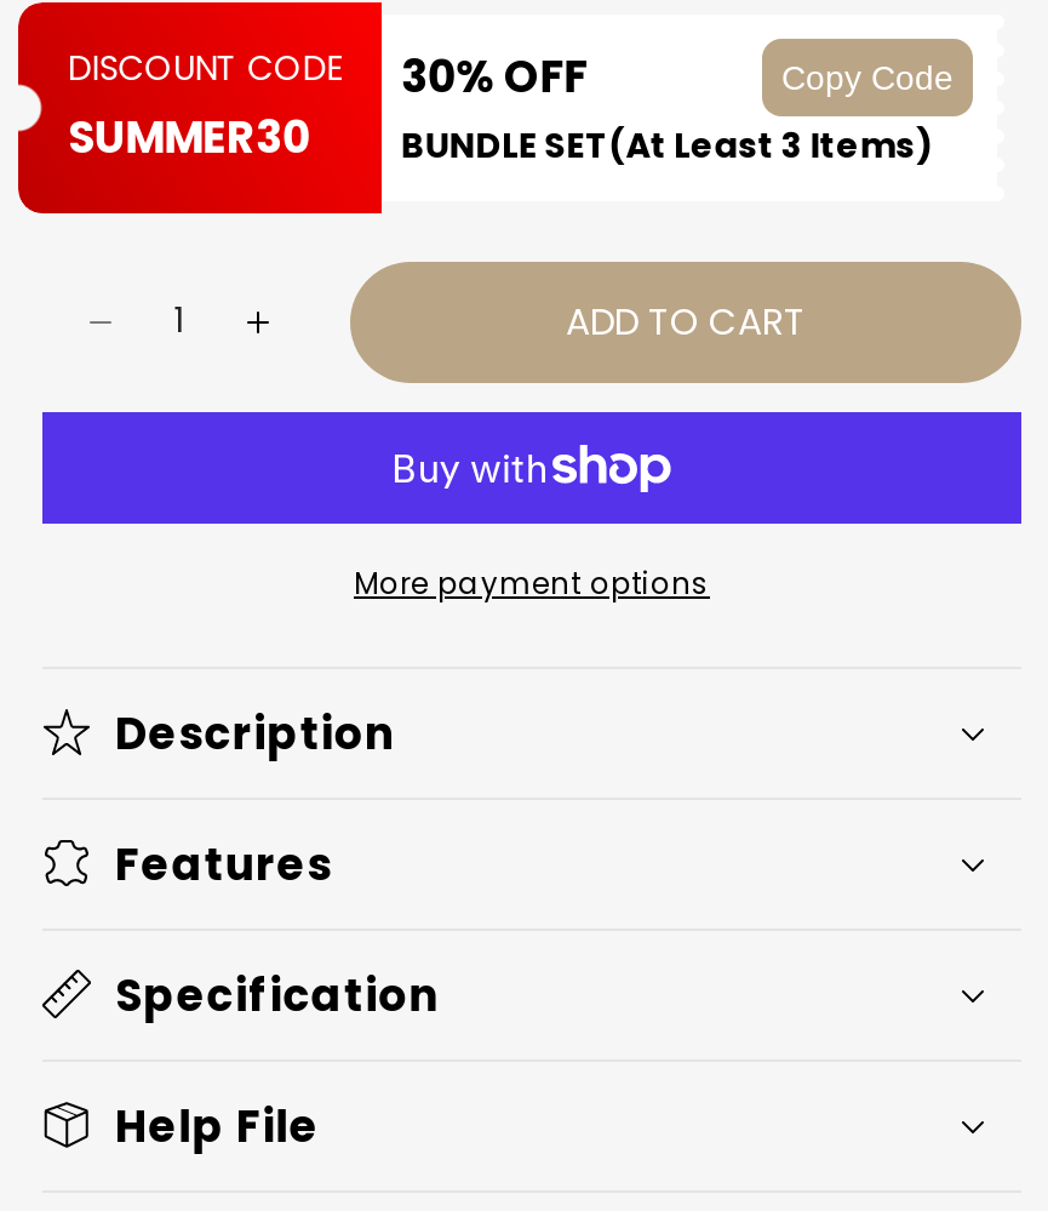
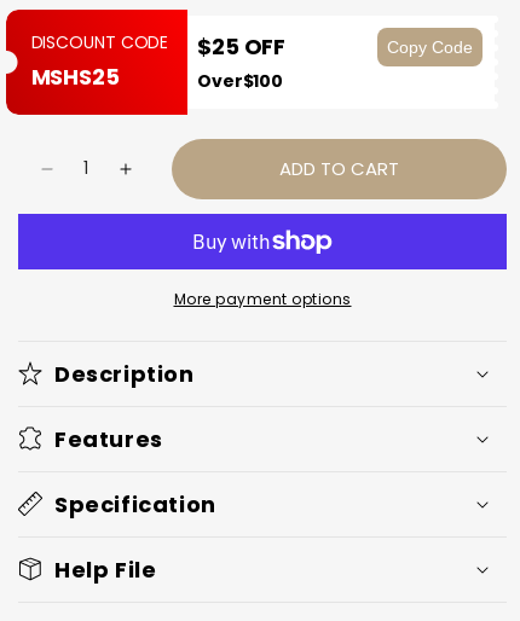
[68,42,588,105] DISCOUNT CODE 30% OFF -> [31,30,286,61] DISCOUNT CODE $25 OFF
[68,105,311,166] SUMMER30 -> [31,61,120,91] MSHS25
[401,120,932,168] BUNDLE SET(At Least 3 Items) -> [197,68,283,92] Over$100

